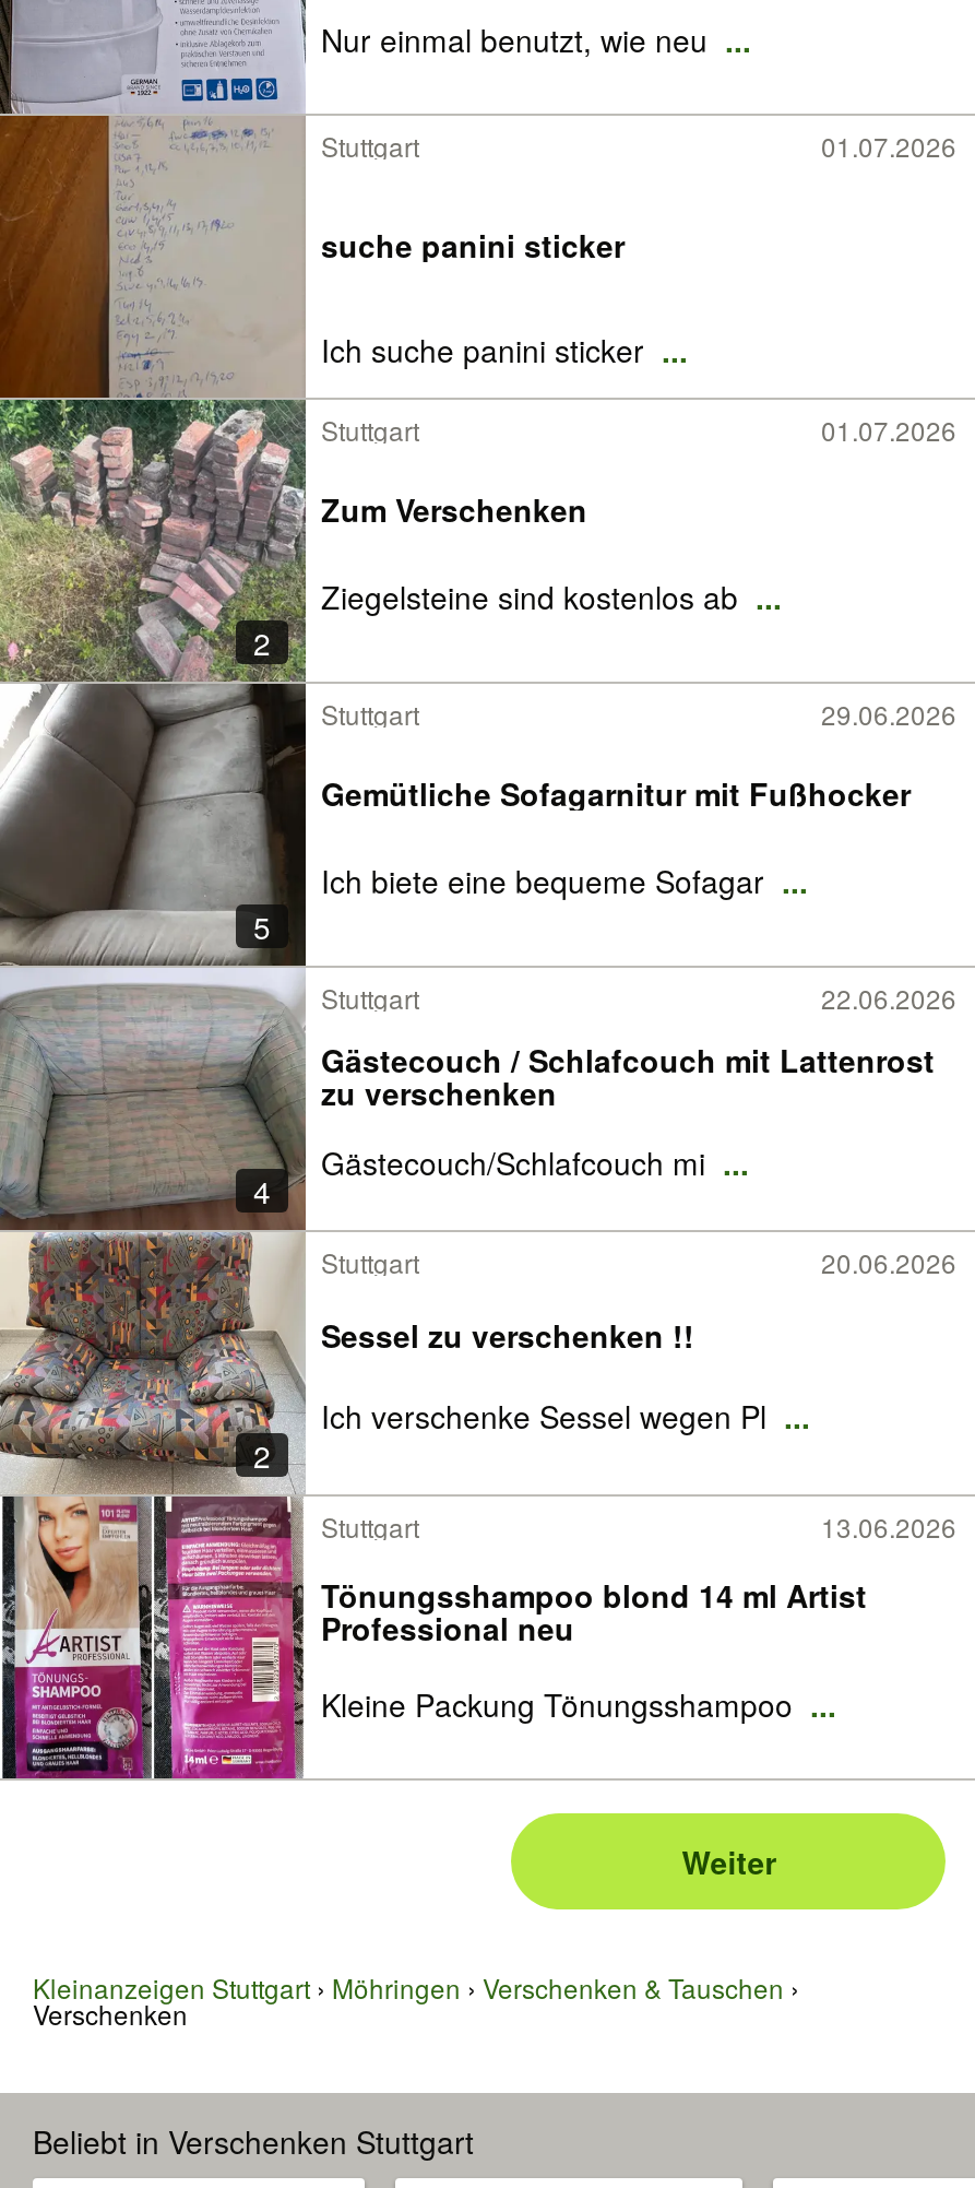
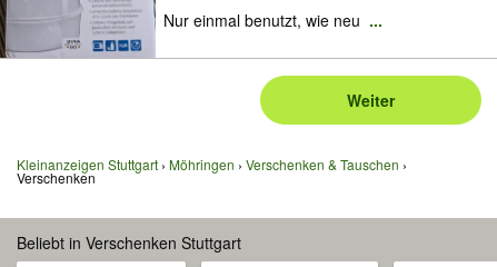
[7,114,306,1781] [image] | 2 -> none
[321,127,956,371] Stuttgart | 01.07.2026 | suche panini sticker | Ich suche panini sticker ... -> none
[321,411,956,618] Stuttgart | 01.07.2026 | Zum Verschenken | Ziegelsteine sind kostenlos ab ... -> none
[321,695,956,902] Stuttgart | 29.06.2026 | Gemütliche Sofagarnitur mit Fußhocker | Ich biete eine bequeme Sofagar ... -> none
[253,904,271,948] 5 -> none
[321,979,956,1184] Stuttgart | 22.06.2026 | Gästecouch / Schlafcouch mit Lattenrost | zu verschenken | Gästecouch/Schlafcouch mi ... -> none
[253,1169,271,1213] 4 -> none
[321,1243,956,1726] Stuttgart | 20.06.2026 | Sessel zu verschenken !! | Ich verschenke Sessel wegen Pl ... | Stuttgart | 13.06.2026 | Tönungsshampoo blond 14 ml Artist | Professional neu | Kleine Packung Tönungsshampoo ... -> none
[253,1433,271,1477] 2 -> none

